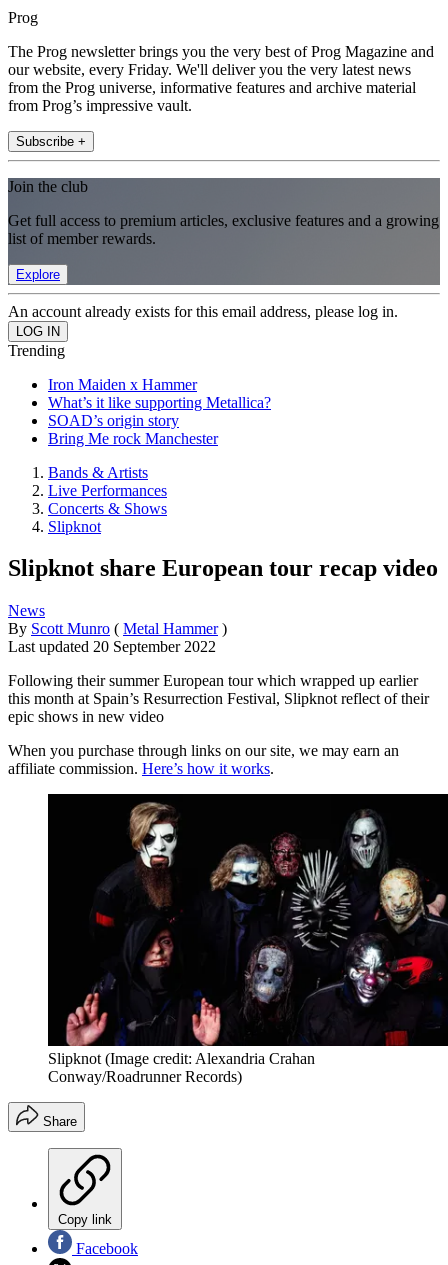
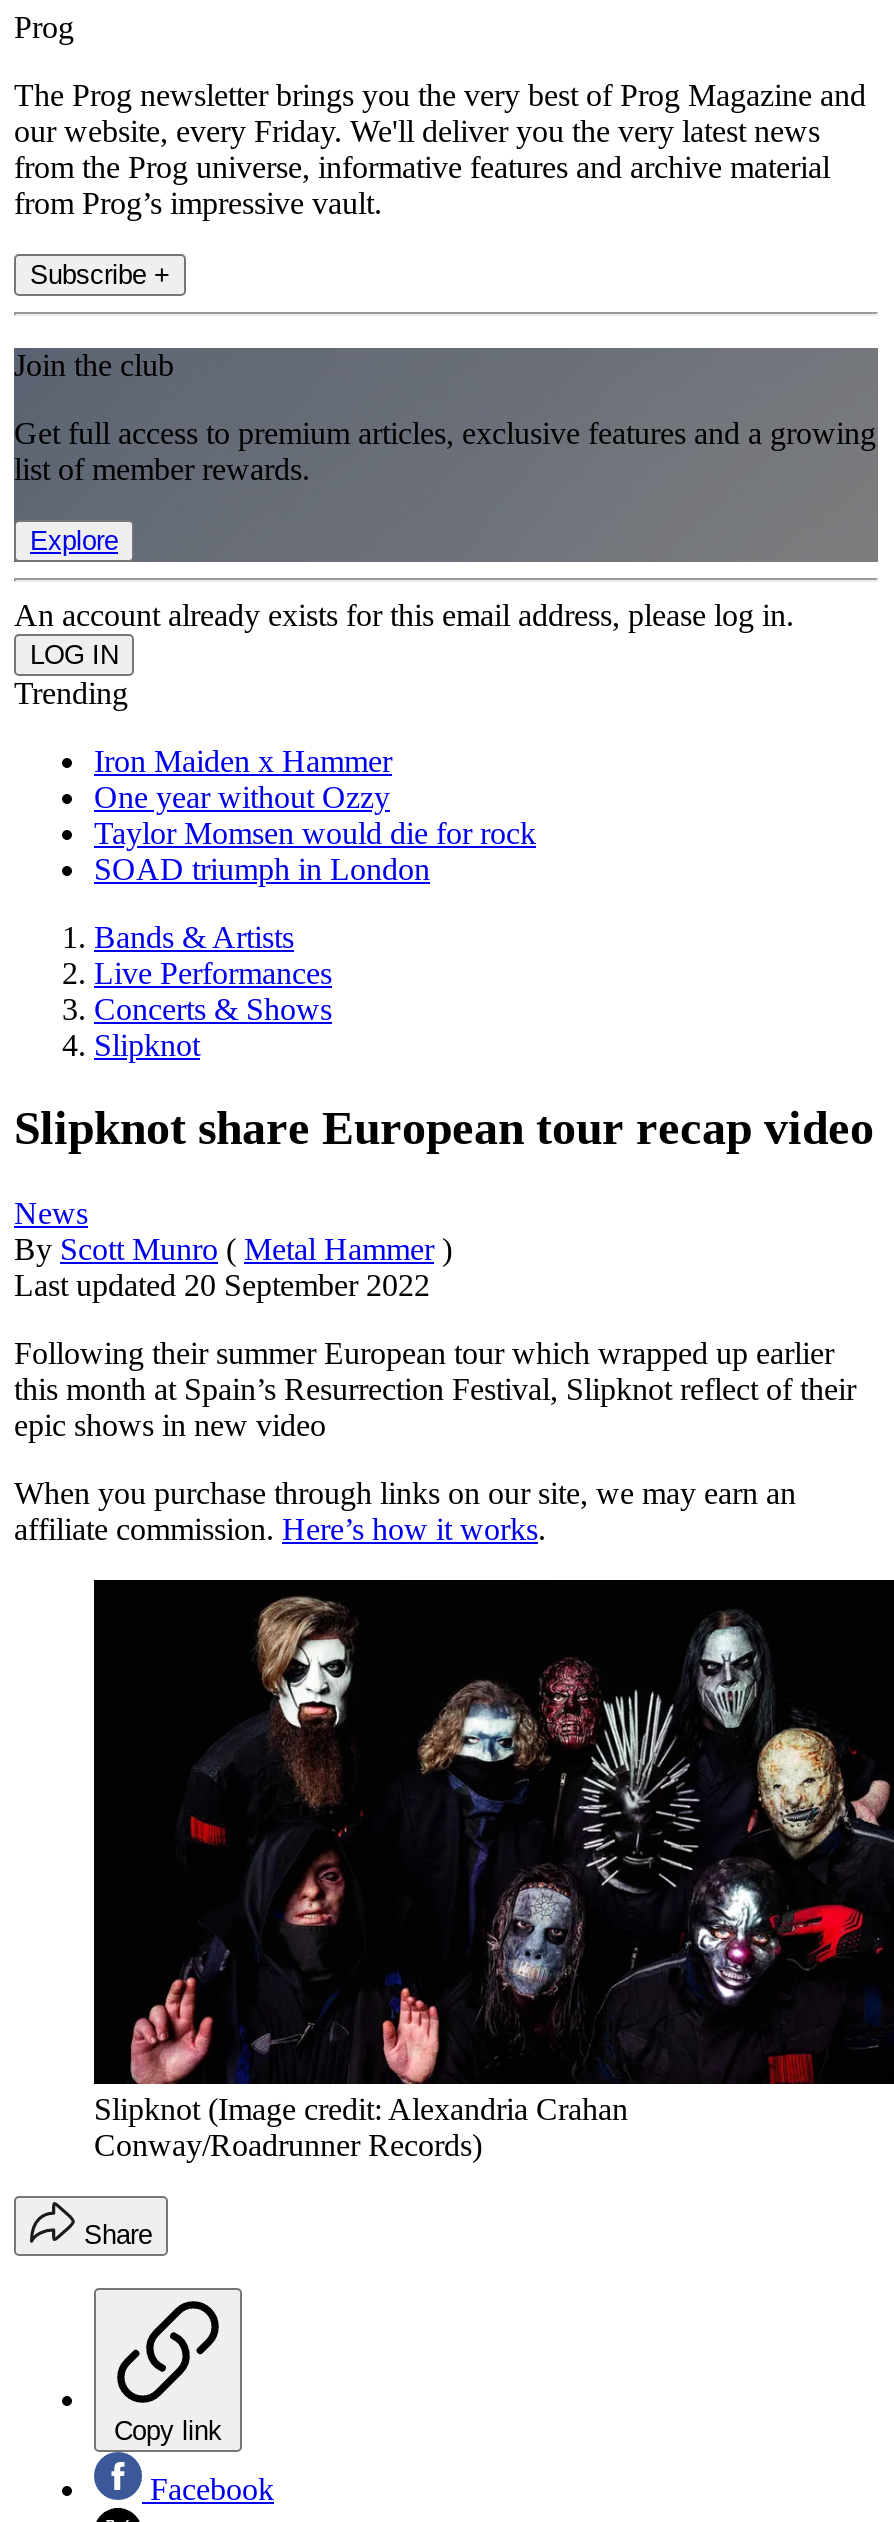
[48,393,271,446] What’s it like supporting Metallica? | SOAD’s origin story | Bring Me rock Manchester -> [94,779,536,885] One year without Ozzy | Taylor Momsen would die for rock | SOAD triumph in London

